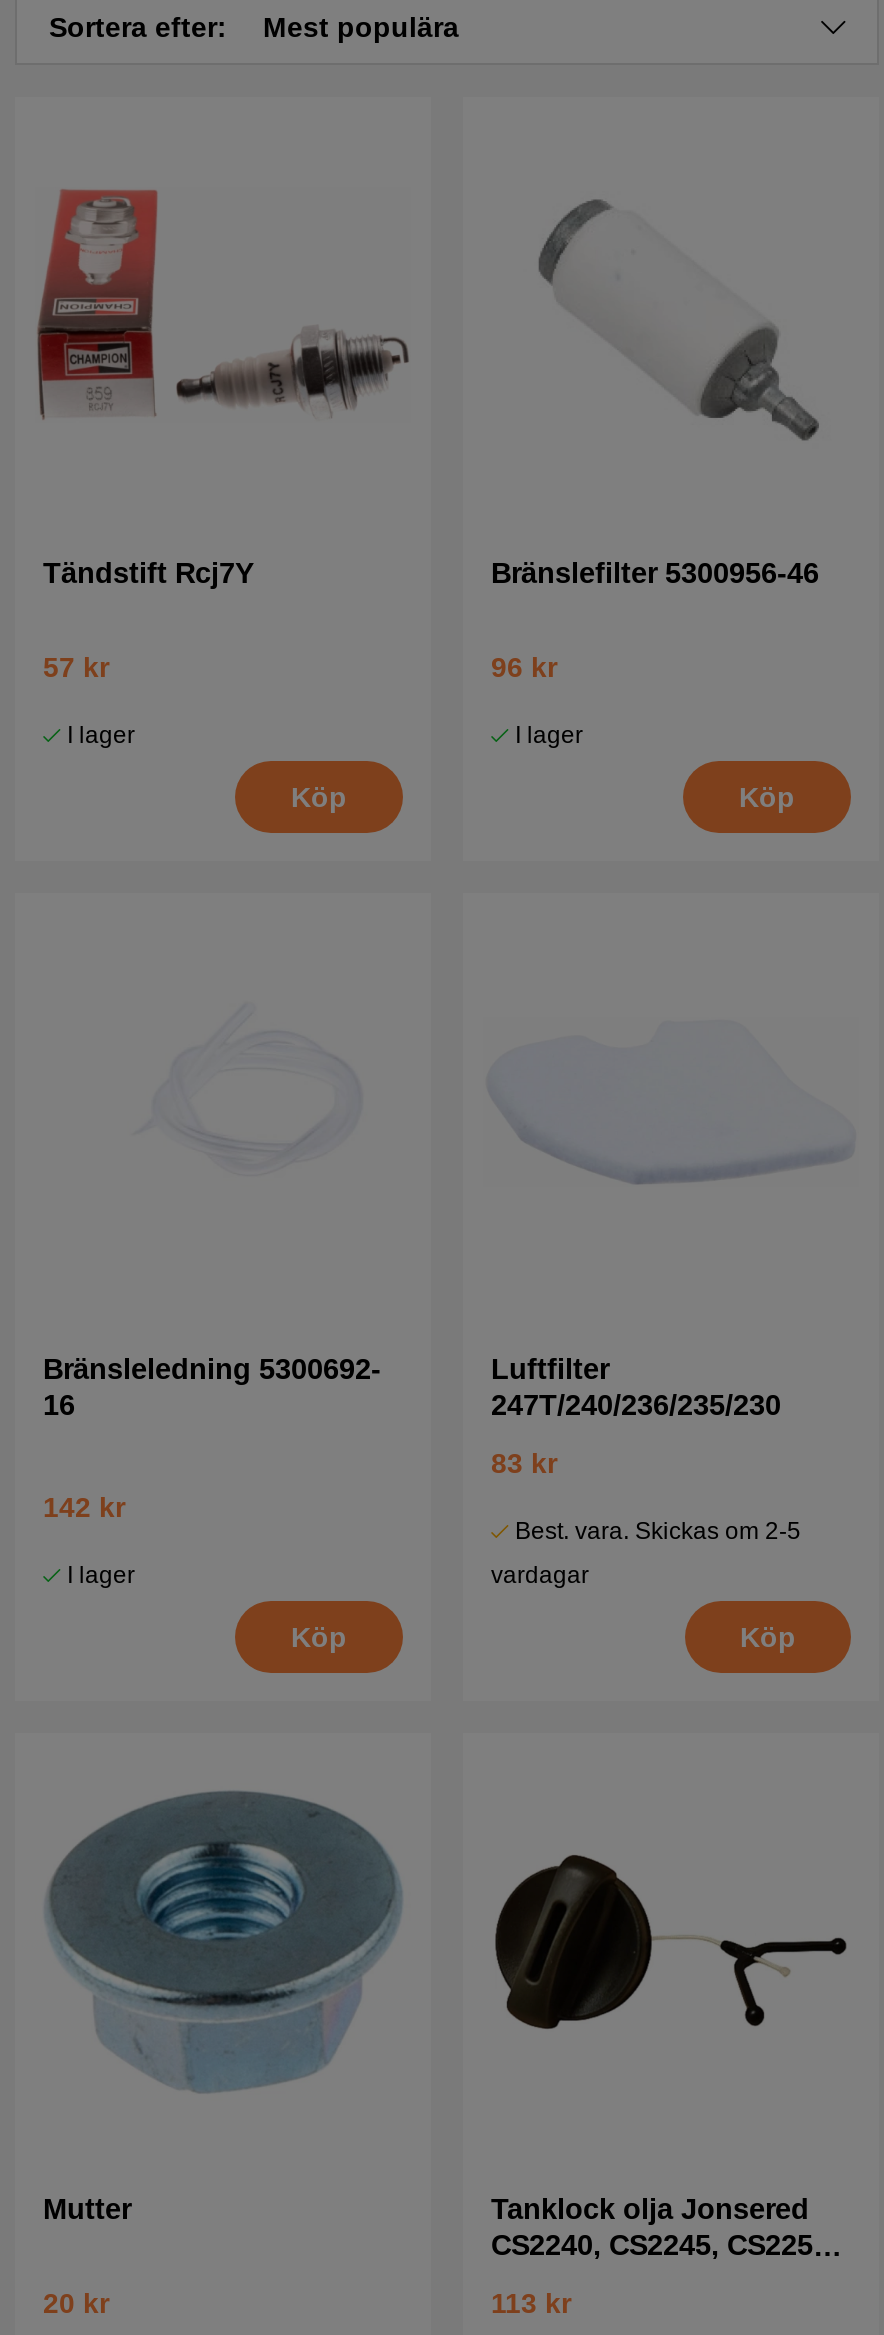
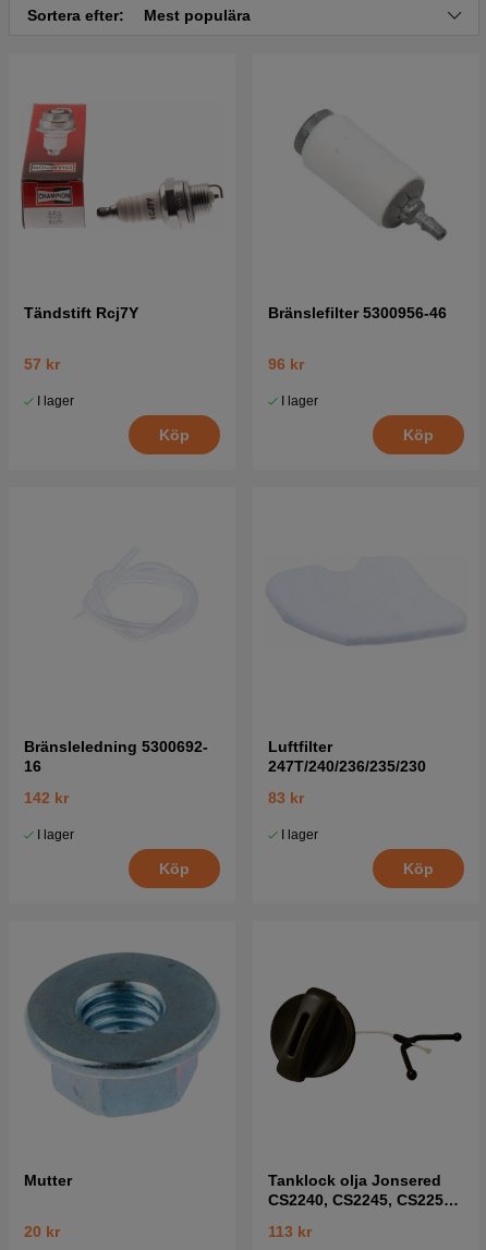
[491,1518,801,1590] Best. vara. Skickas om 2-5 | vardagar -> [281,828,318,843] I lager

